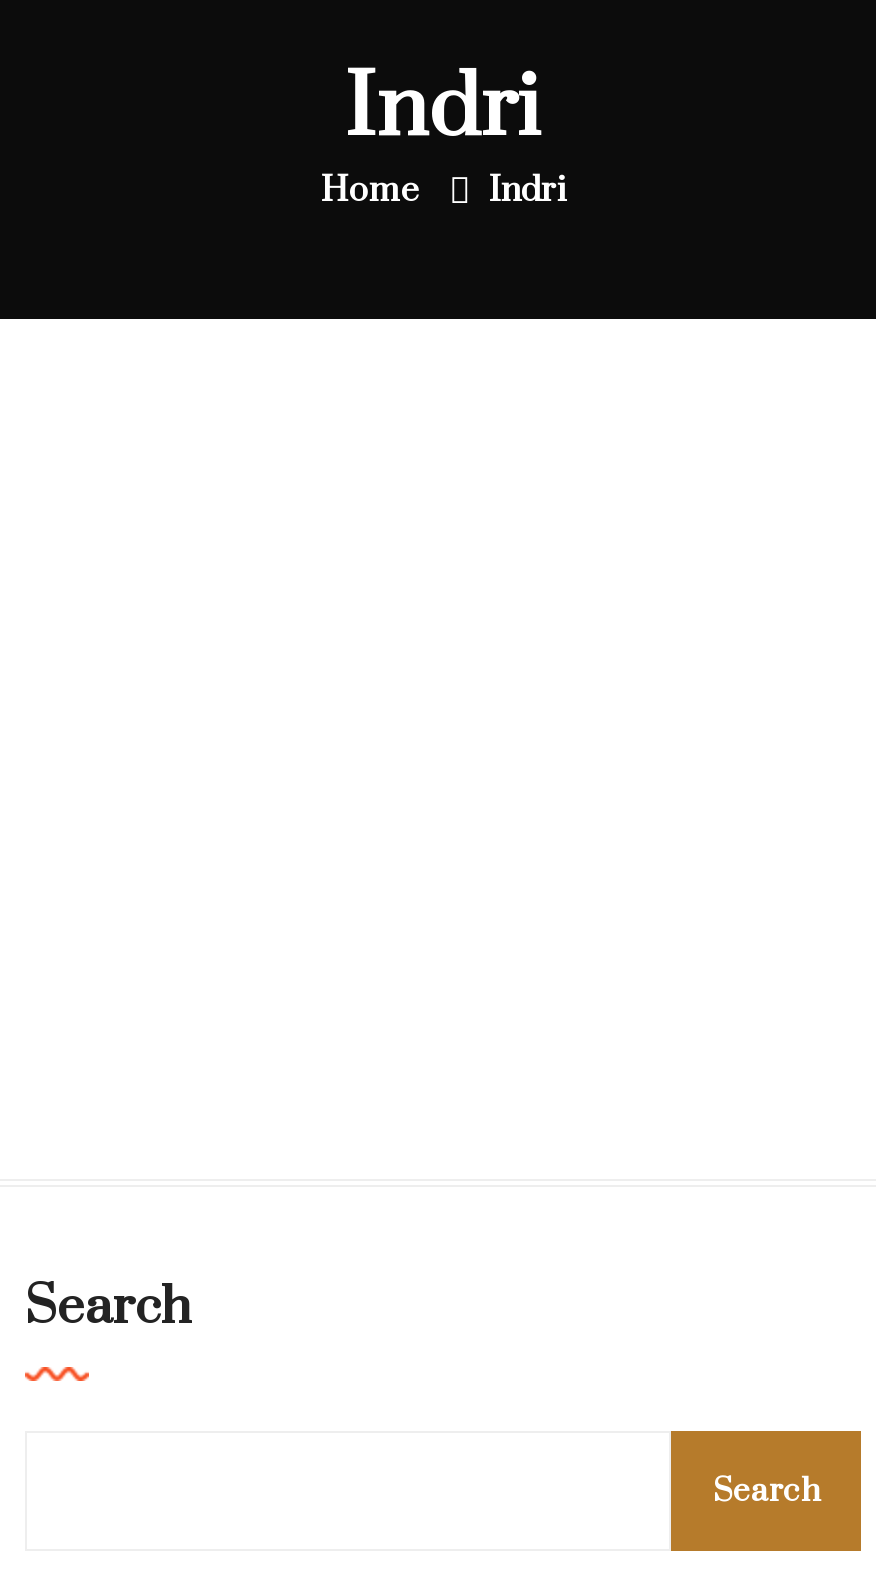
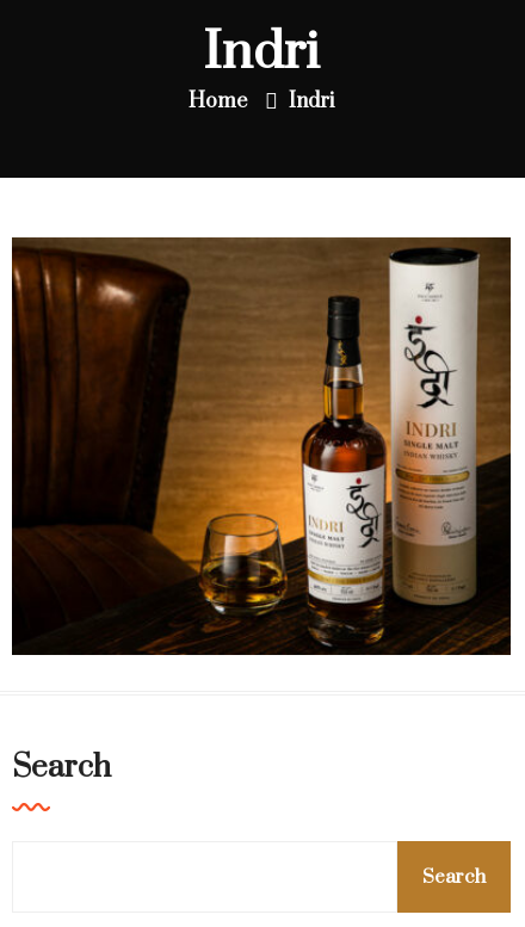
none -> [11,236,512,656] [image]

